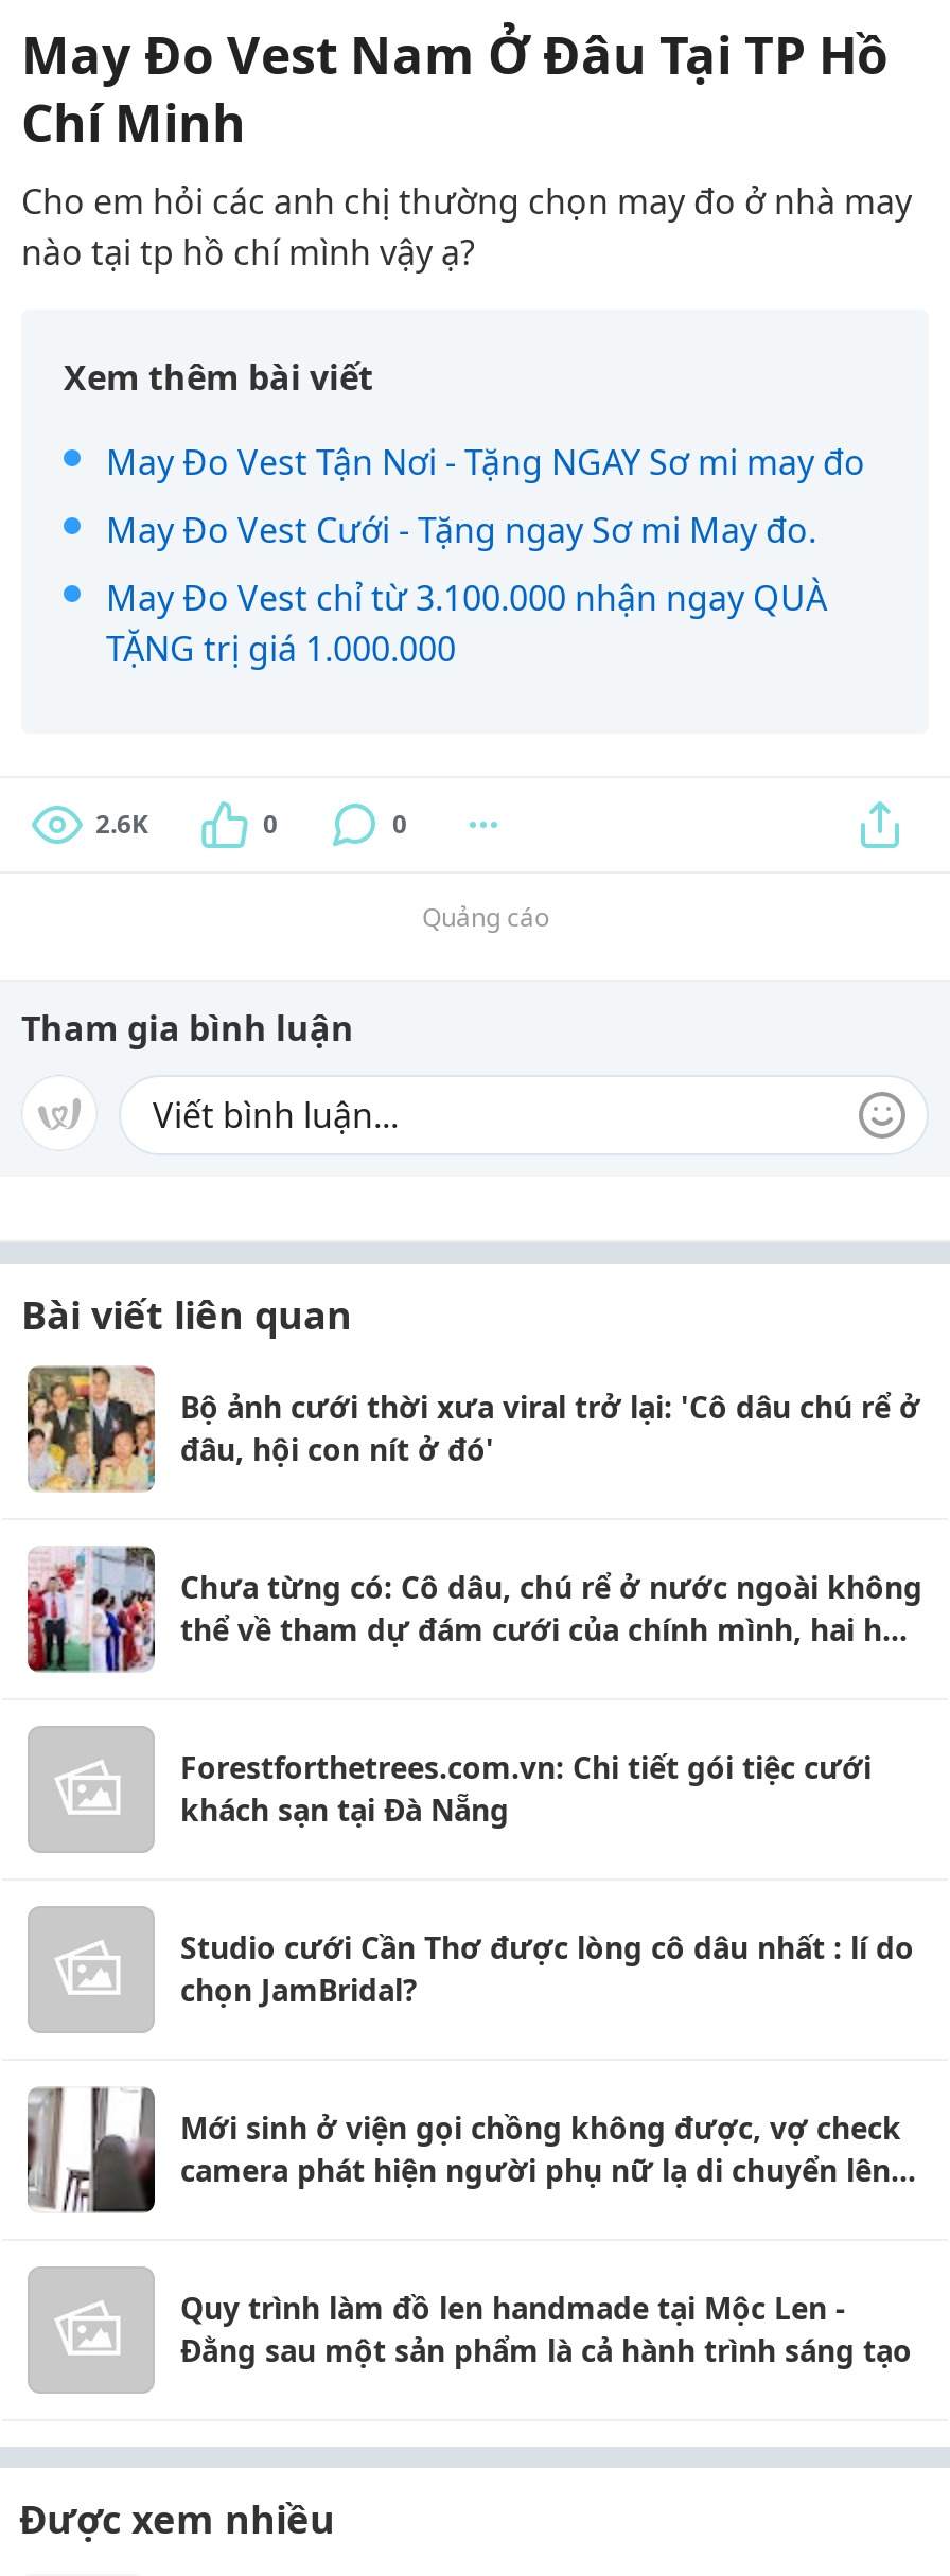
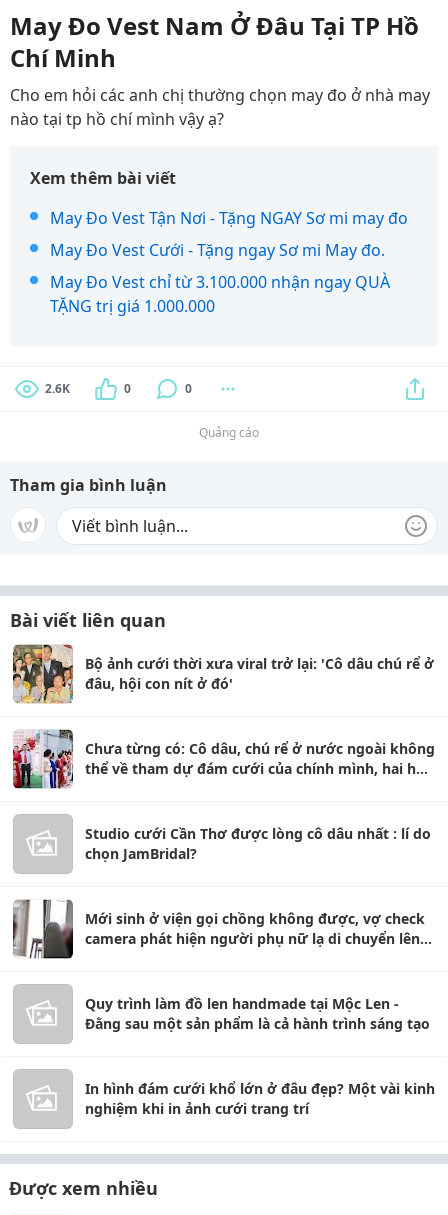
[180,1747,872,1830] Forestforthetrees.com.vn: Chi tiết gói tiệc cưới | khách sạn tại Đà Nẵng -> none
moved [23,1927,914,2370] -> [11,824,431,1033]: [image] | Studio cưới Cần Thơ được lòng cô dâu nhất : lí do | chọn JamBridal? | Mới sinh ở viện gọi chồng không được, vợ check | camera phát hiện người phụ nữ lạ di chuyển lên | Quy trình làm đồ len handmade tại Mộc Len - | Đằng sau một sản phẩm là cả hành trình sáng tạo
none -> [85,1079,435,1118] In hình đám cưới khổ lớn ở đâu đẹp? Một vài kinh | nghiệm khi in ảnh cưới trang trí

